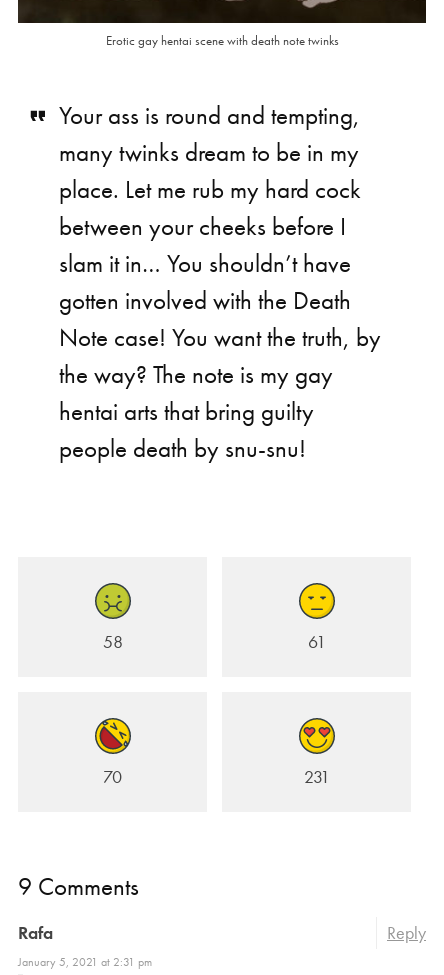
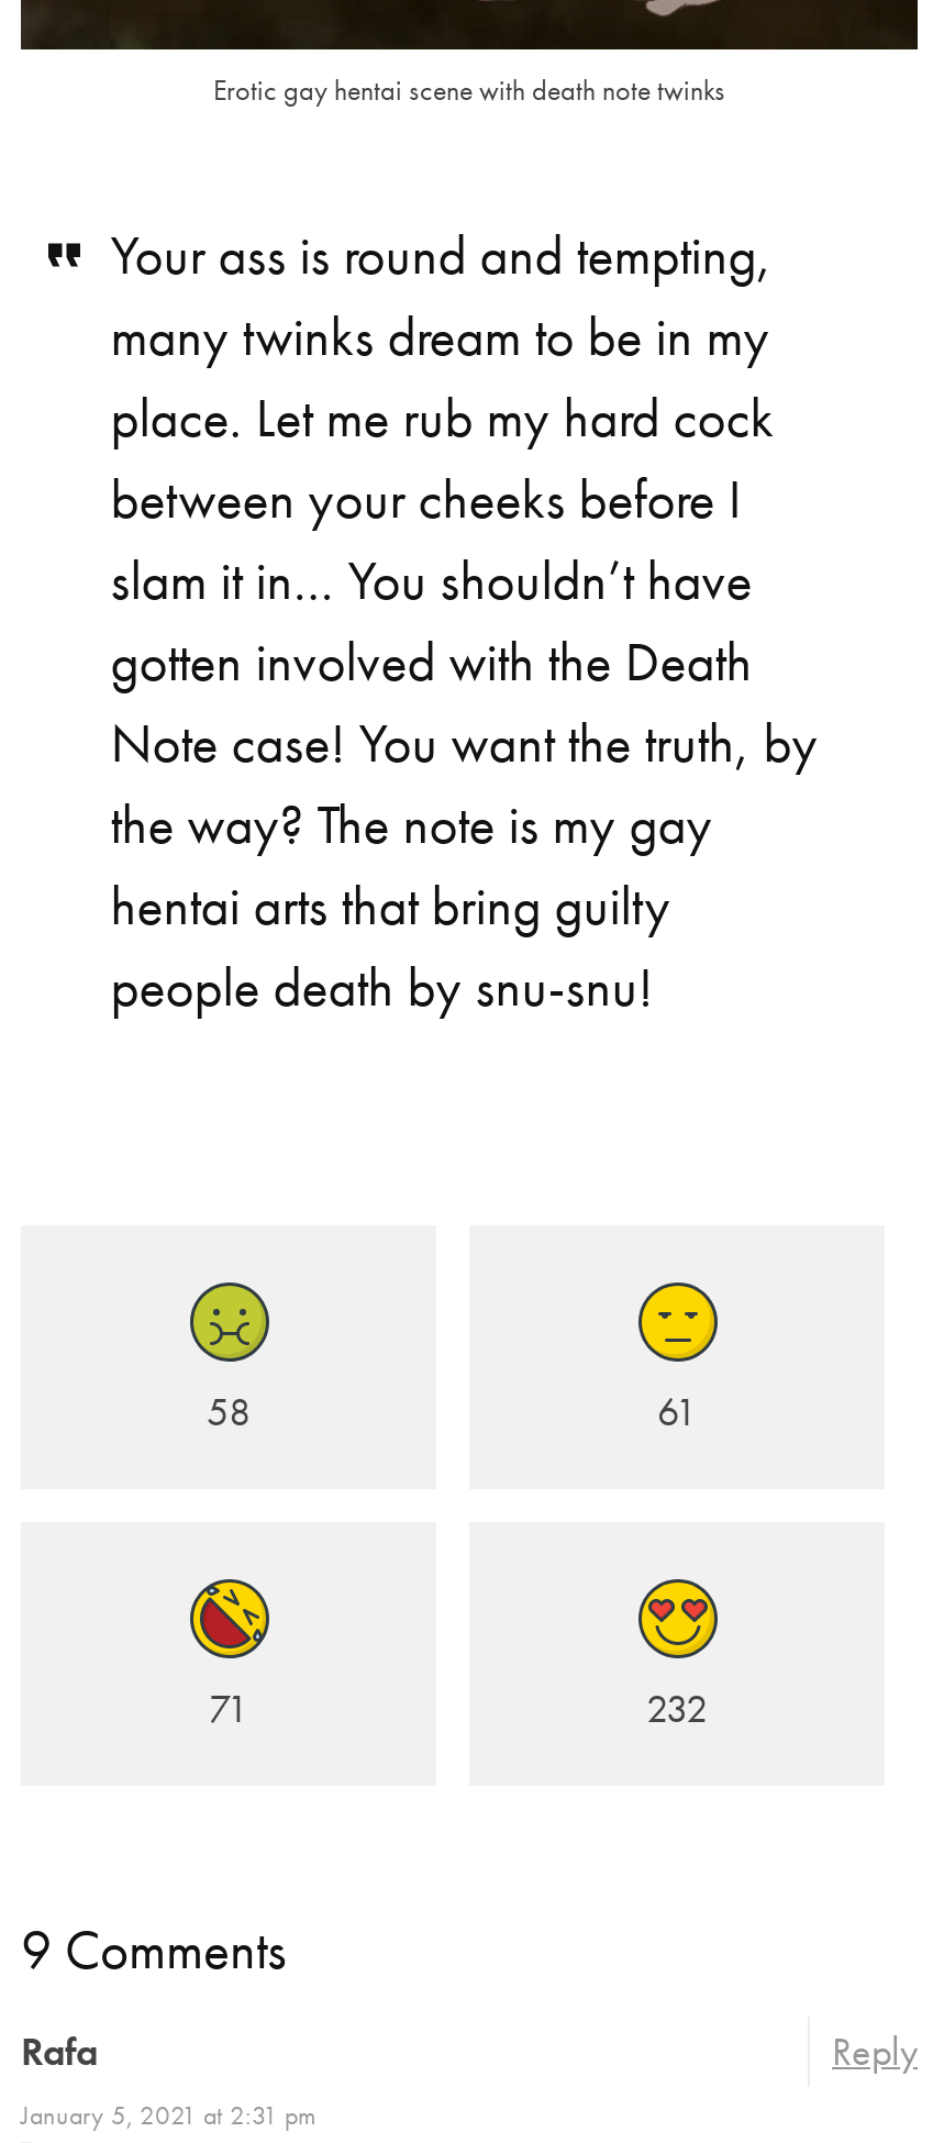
[103,765,122,788] 70 -> [209,1682,248,1733] 71
[303,765,329,788] 231 -> [646,1682,708,1733] 232

